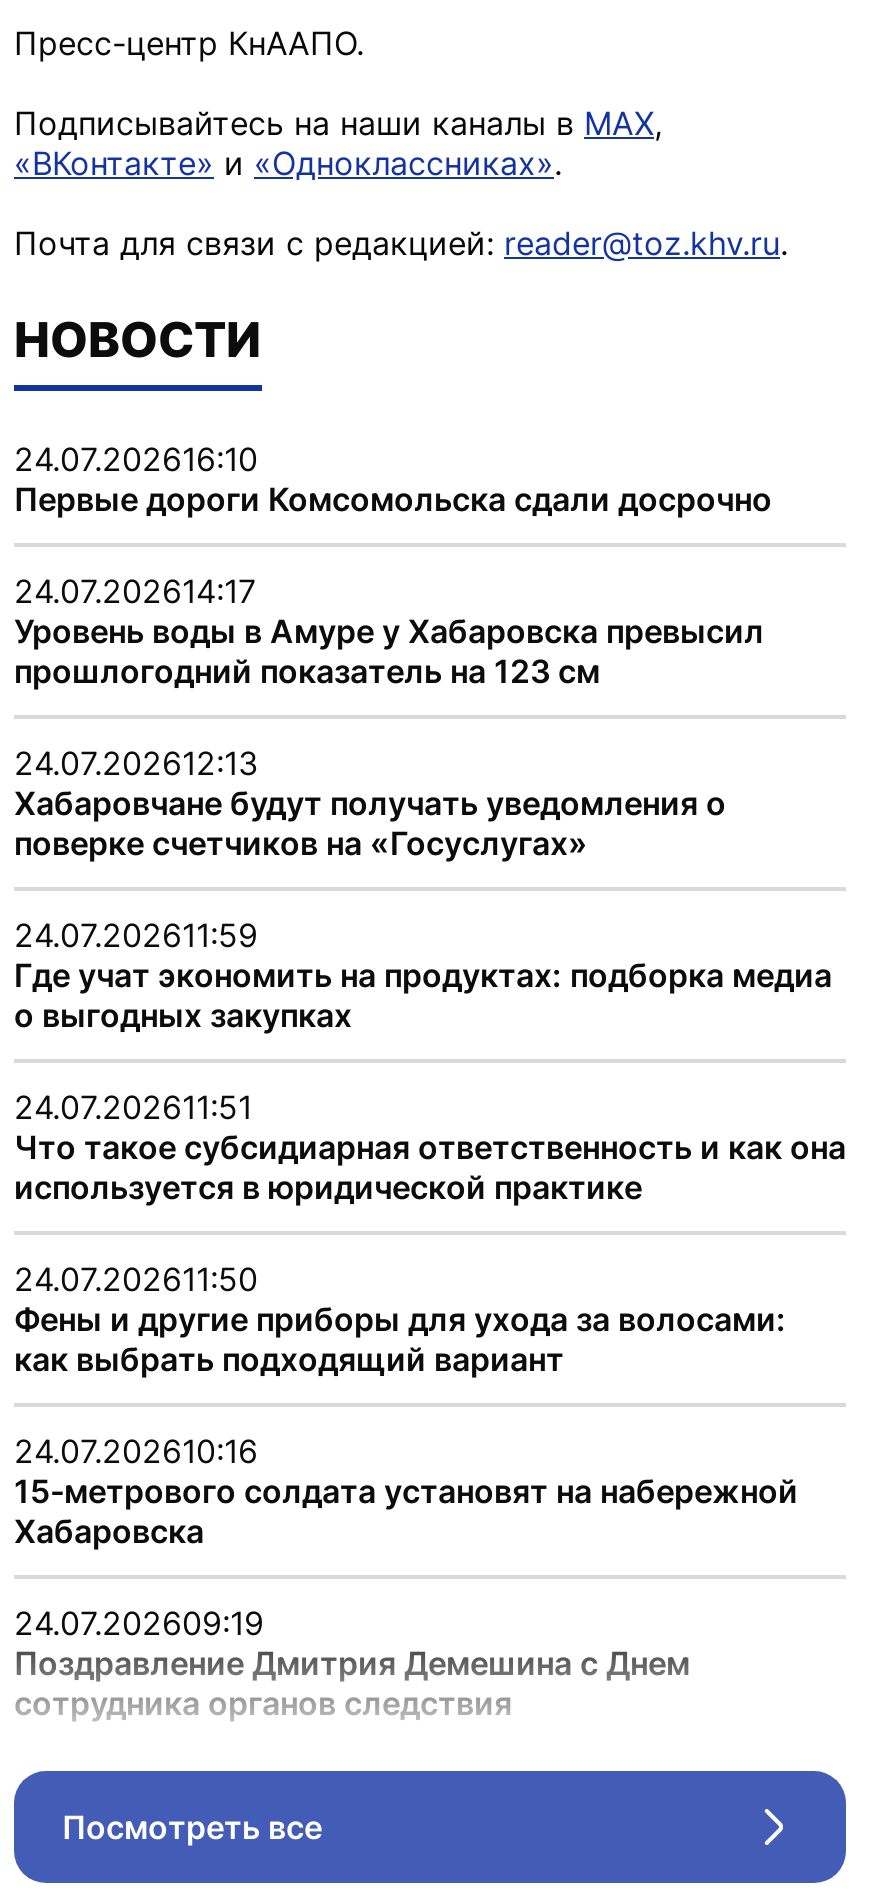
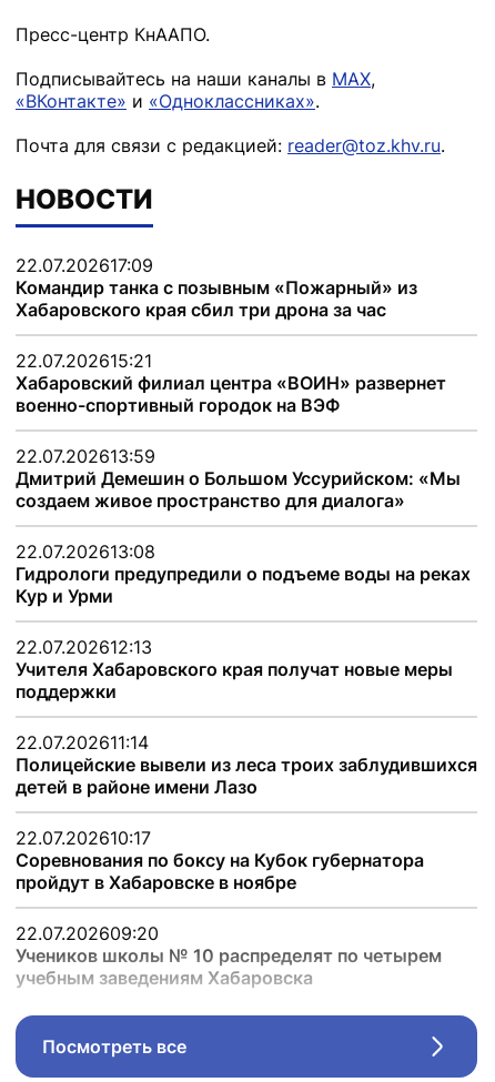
[14,439,772,519] 24.07.202616:10 | Первые дороги Комсомольска сдали досрочно -> [16,254,417,321] 22.07.202617:09 | Командир танка с позывным «Пожарный» из | Хабаровского края сбил три дрона за час
[14,571,764,691] 24.07.202614:17 | Уровень воды в Амуре у Хабаровска превысил | прошлогодний показатель на 123 см -> [16,350,446,416] 22.07.202615:21 | Хабаровский филиал центра «ВОИН» развернет | военно-спортивный городок на ВЭФ
[14,743,726,863] 24.07.202612:13 | Хабаровчане будут получать уведомления о | поверке счетчиков на «Госуслугах» -> [16,445,461,512] 22.07.202613:59 | Дмитрий Демешин о Большом Уссурийском: «Мы | создаем живое пространство для диалога»
[14,915,832,1035] 24.07.202611:59 | Где учат экономить на продуктах: подборка медиа | о выгодных закупках -> [16,540,471,607] 22.07.202613:08 | Гидрологи предупредили о подъеме воды на реках | Кур и Урми
[14,1087,846,1207] 24.07.202611:51 | Что такое субсидиарная ответственность и как она | используется в юридической практике -> [16,636,453,702] 22.07.202612:13 | Учителя Хабаровского края получат новые меры | поддержки
[14,1259,786,1379] 24.07.202611:50 | Фены и другие приборы для ухода за волосами: | как выбрать подходящий вариант -> [16,731,477,798] 22.07.202611:14 | Полицейские вывели из леса троих заблудившихся | детей в районе имени Лазо
[14,1431,798,1551] 24.07.202610:16 | 15-метрового солдата установят на набережной | Хабаровска -> [16,827,424,893] 22.07.202610:17 | Соревнования по боксу на Кубок губернатора | пройдут в Хабаровске в ноябре
[14,1603,690,1723] 24.07.202609:19 | Поздравление Дмитрия Демешина с Днем | сотрудника органов следствия -> [16,922,442,989] 22.07.202609:20 | Учеников школы № 10 распределят по четырем | учебным заведениям Хабаровска

